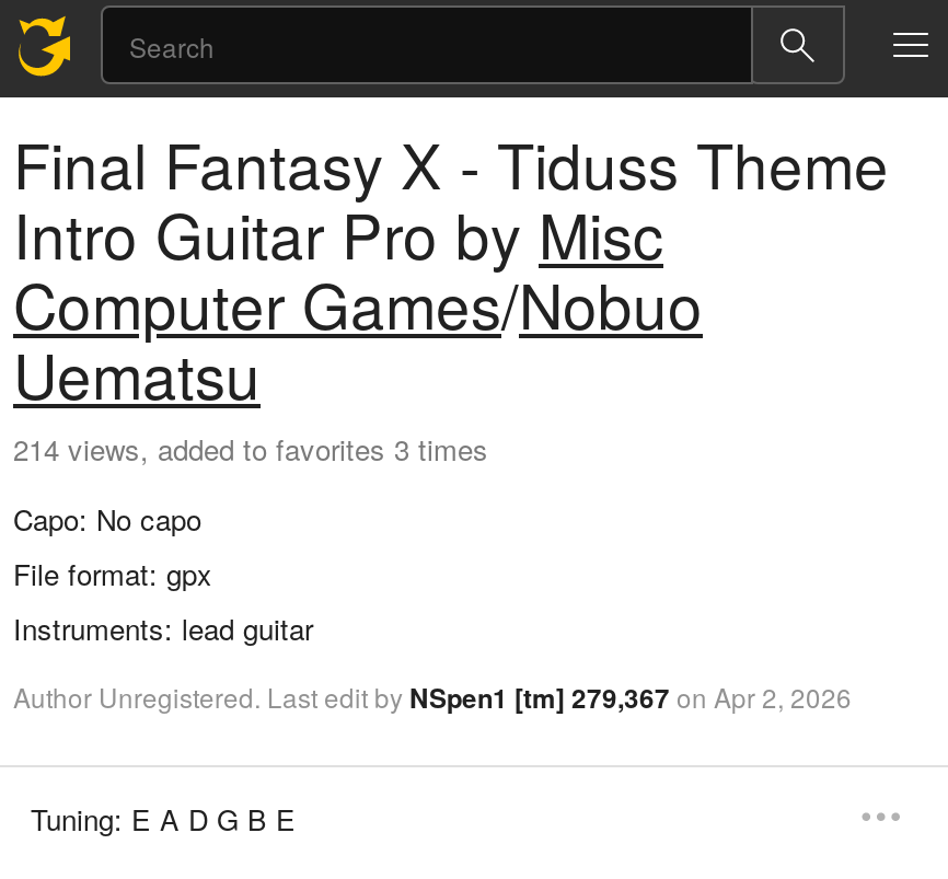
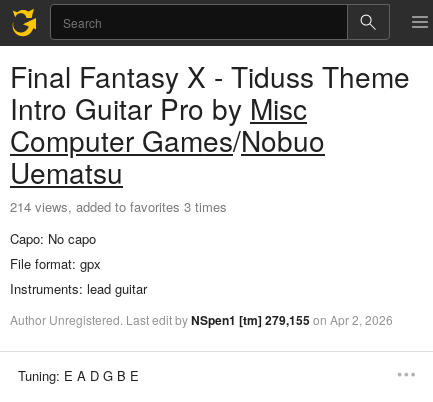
[13,678,852,717] Author Unregistered. Last edit by NSpen1 [tm] 279,367 on Apr 2, 2026 -> [10,311,393,329] Author Unregistered. Last edit by NSpen1 [tm] 279,155 on Apr 2, 2026

